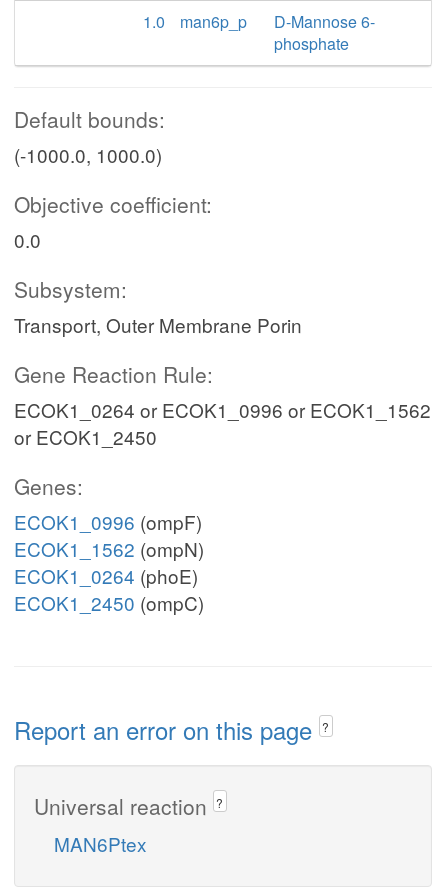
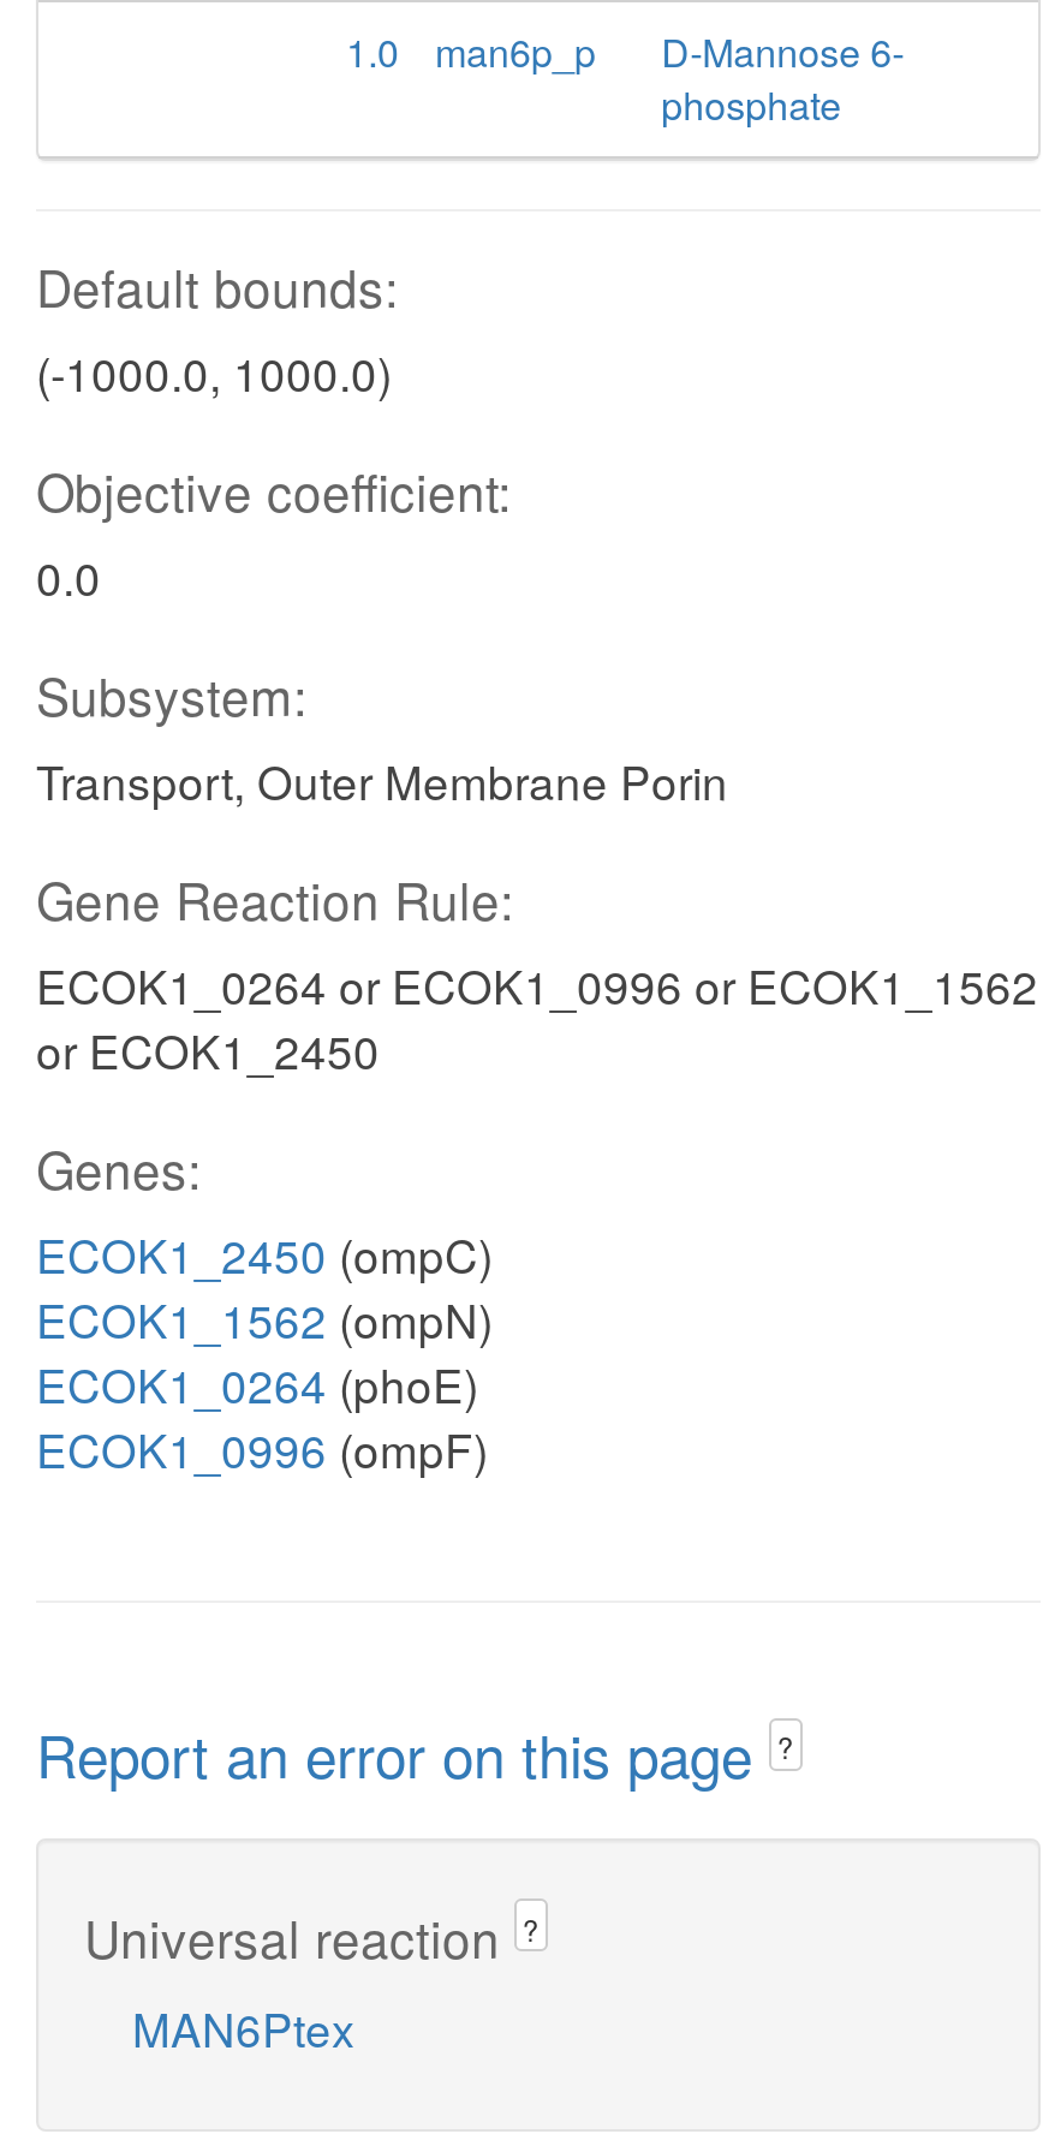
[14,508,202,535] ECOK1_0996 (ompF) -> [36,1221,493,1286] ECOK1_2450 (ompC)
[14,589,204,616] ECOK1_2450 (ompC) -> [36,1415,488,1480] ECOK1_0996 (ompF)

